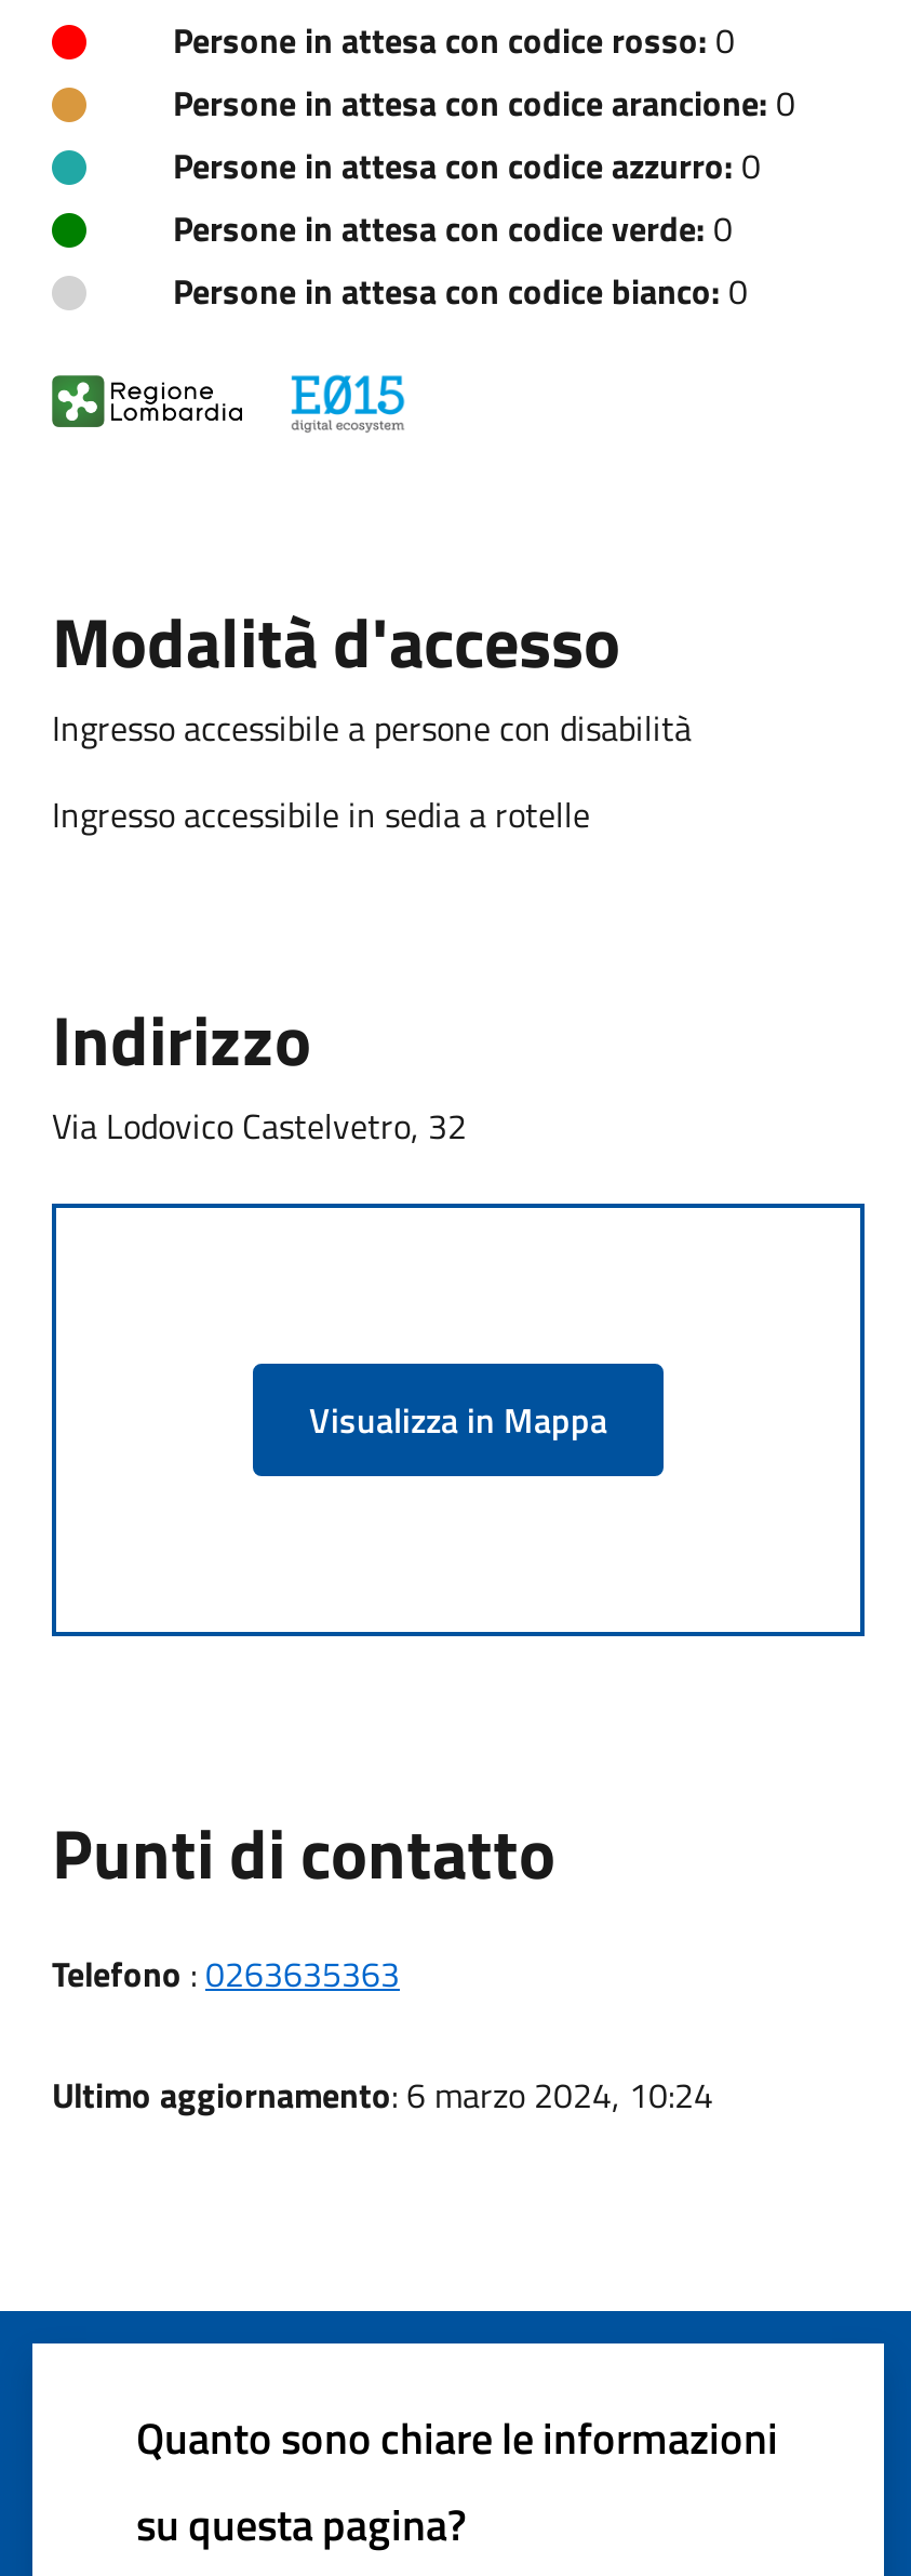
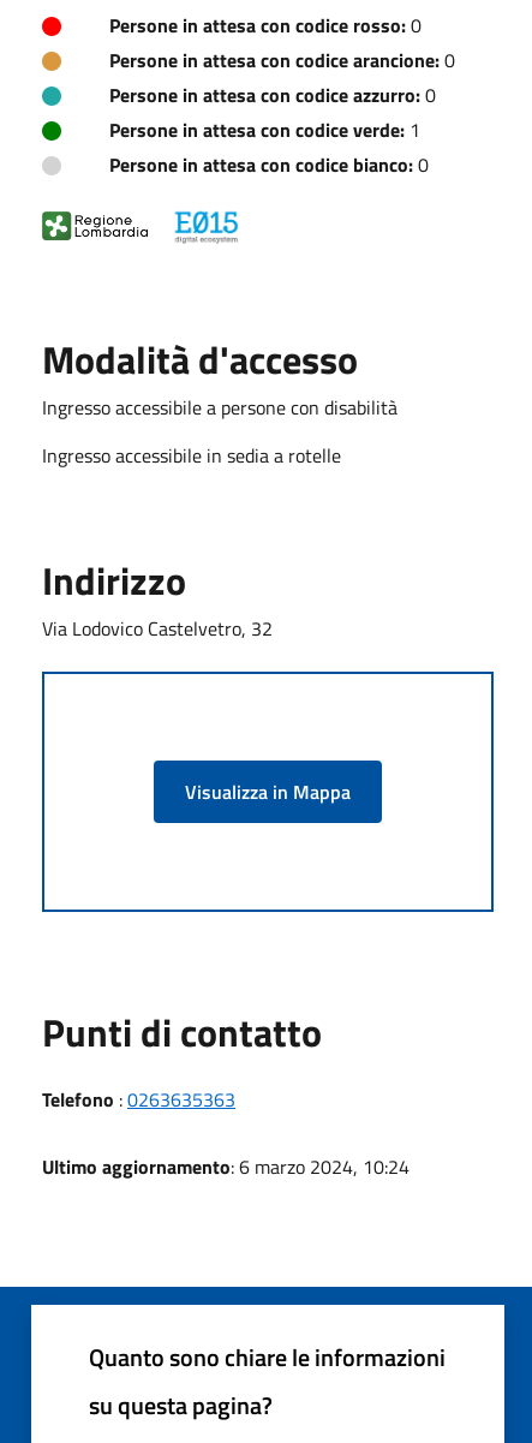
[173,202,733,253] Persone in attesa con codice verde: 0 -> [109,115,420,144] Persone in attesa con codice verde: 1

